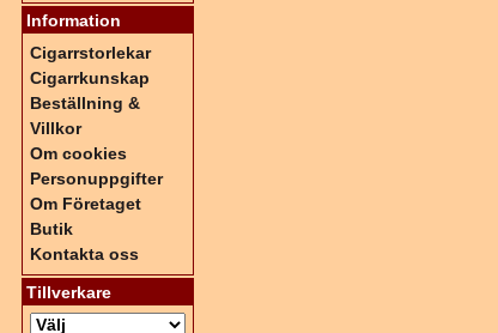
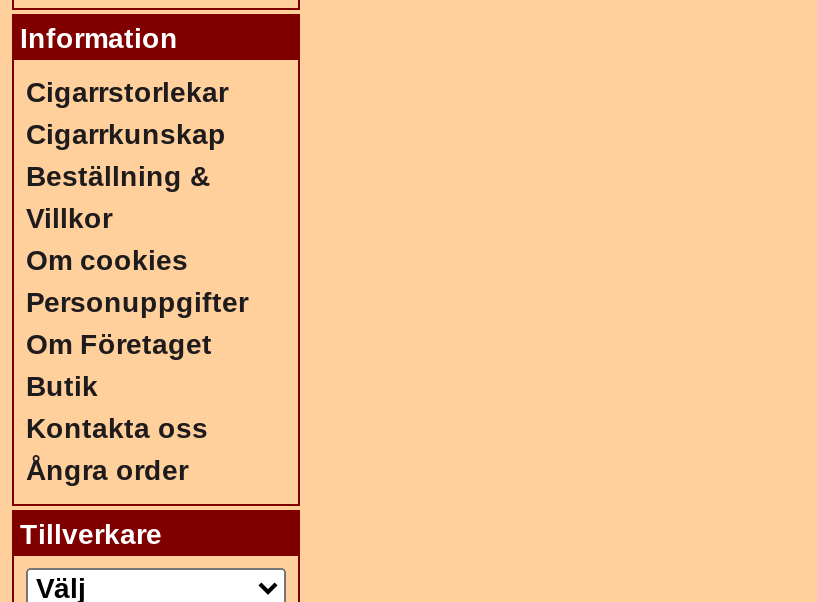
none -> [26,454,188,486] Ångra order

